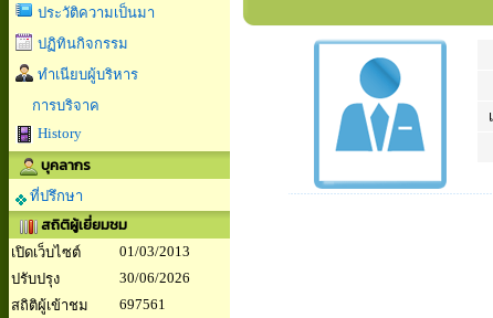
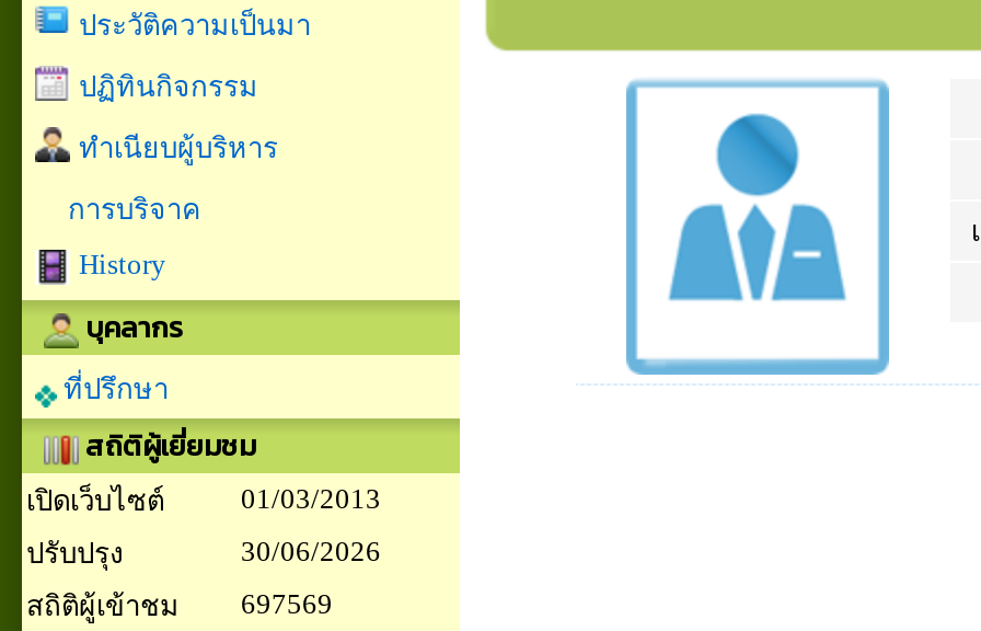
[11,296,166,314] สถิติผู้เข้าชม 697561 -> [26,587,333,622] สถิติผู้เข้าชม 697569

